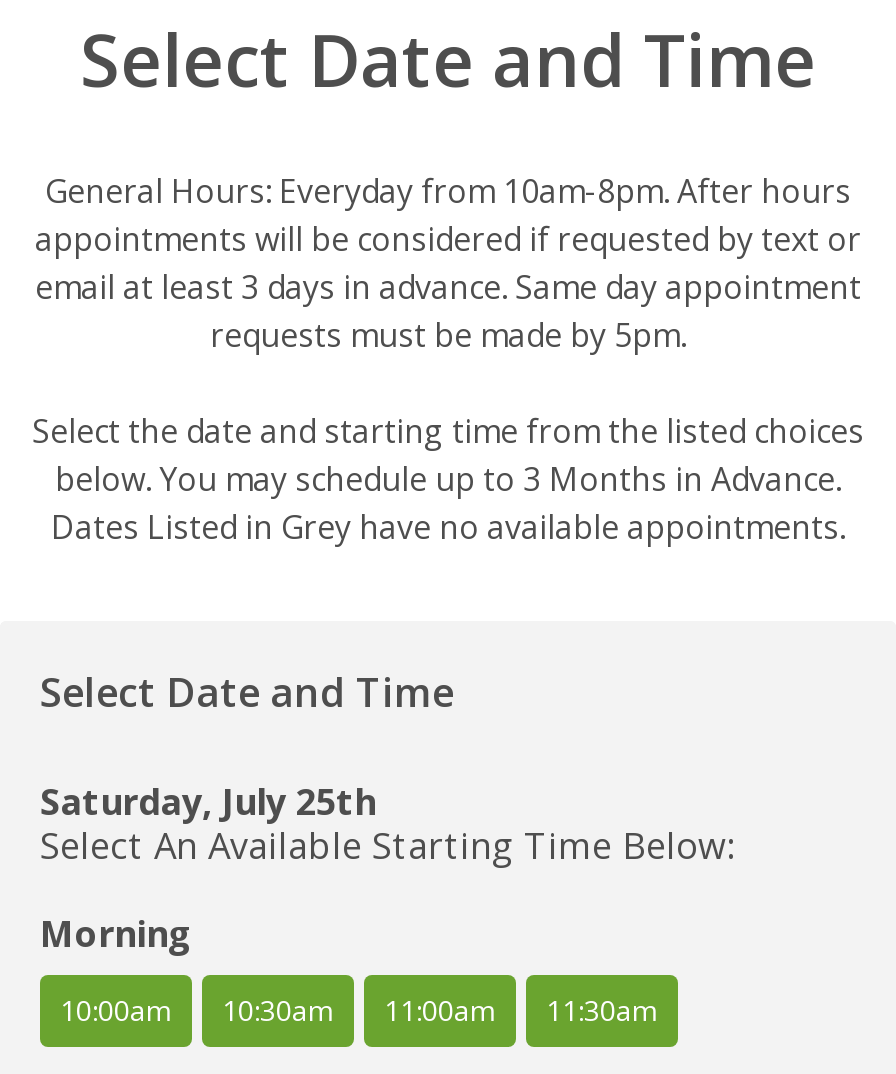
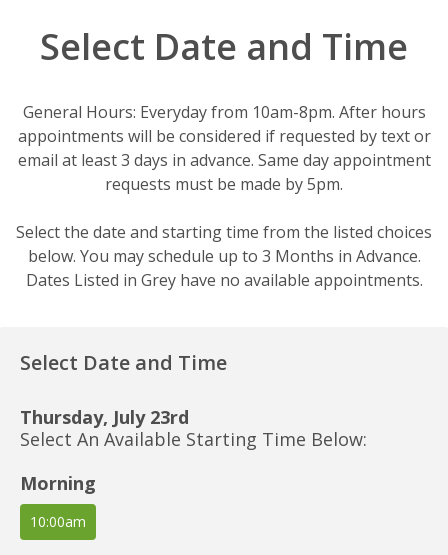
[40,777,376,825] Saturday, July 25th -> [20,405,189,429] Thursday, July 23rd
[222,991,658,1029] 10:30am | 11:00am | 11:30am -> none

